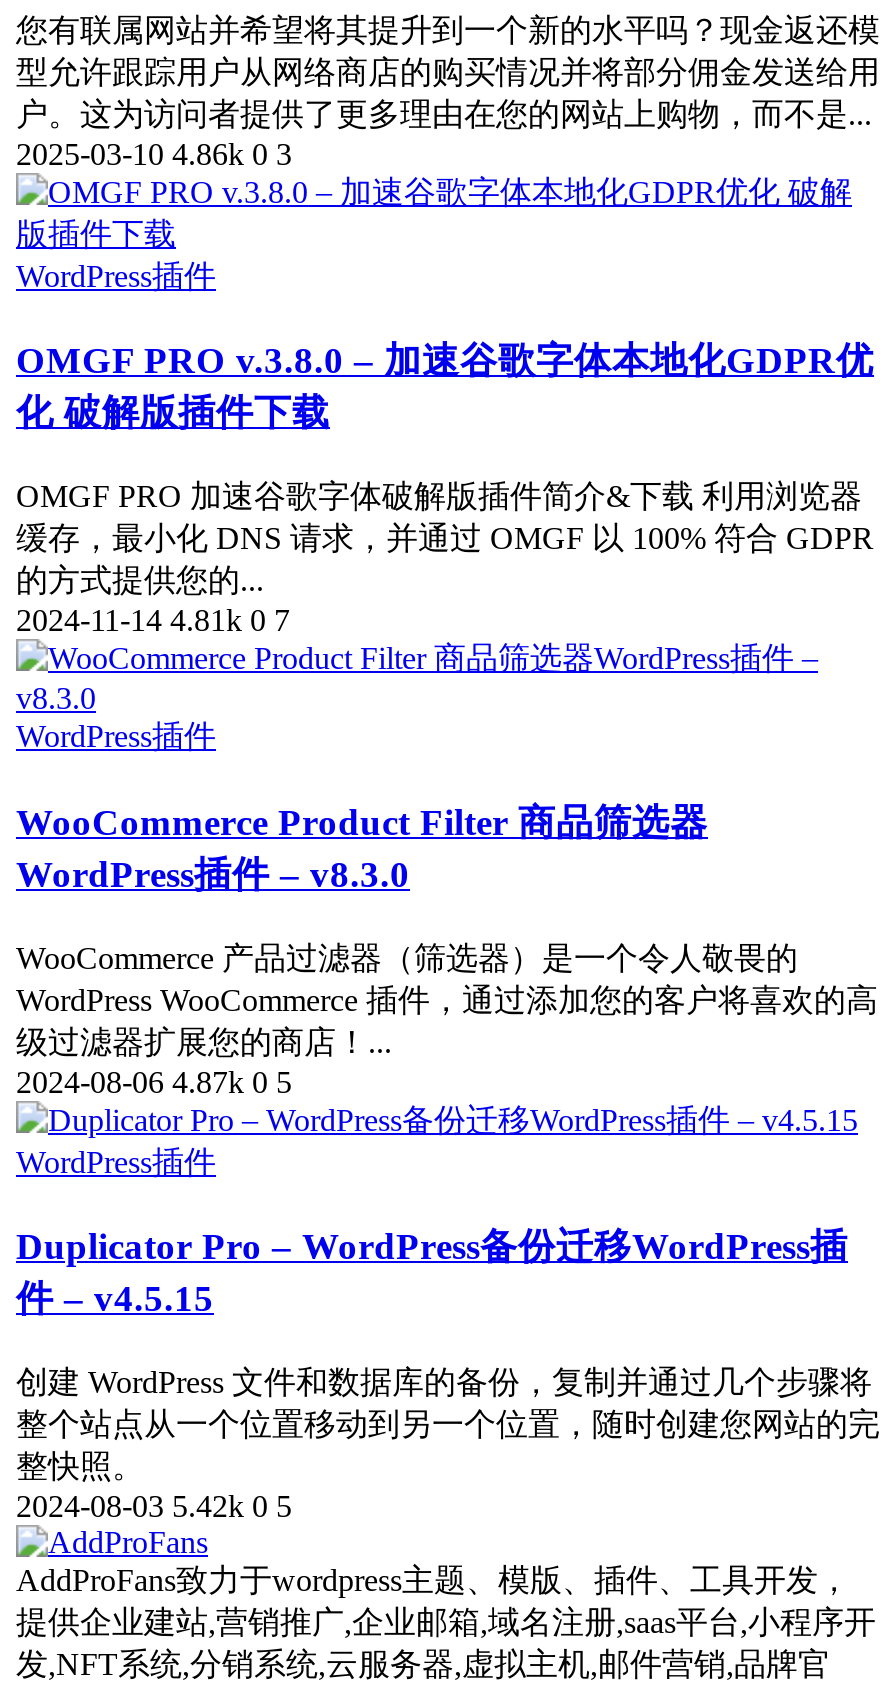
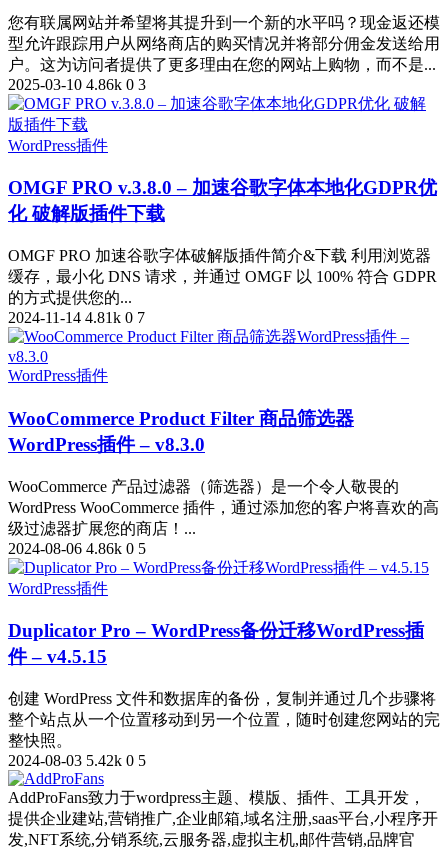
[16,1064,292,1098] 2024-08-06 4.87k 0 5 -> [8,539,146,556] 2024-08-06 4.86k 0 5

